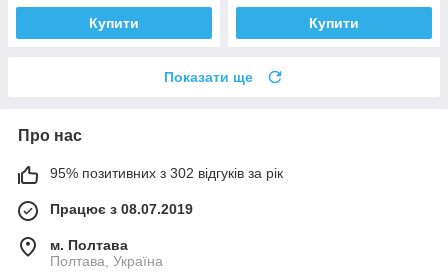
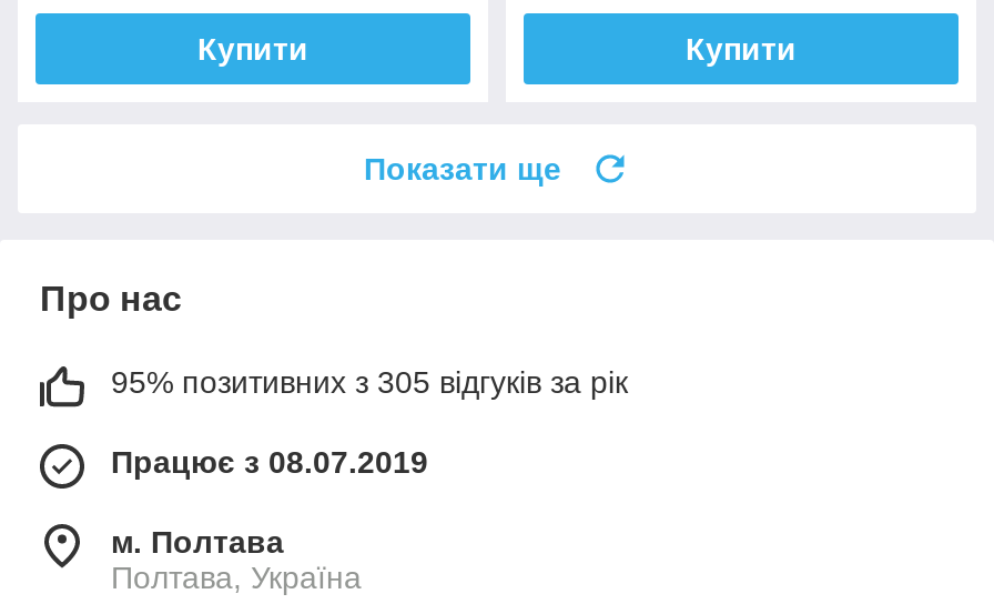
[50,165,283,181] 95% позитивних з 302 відгуків за рік -> [111,365,628,401] 95% позитивних з 305 відгуків за рік

